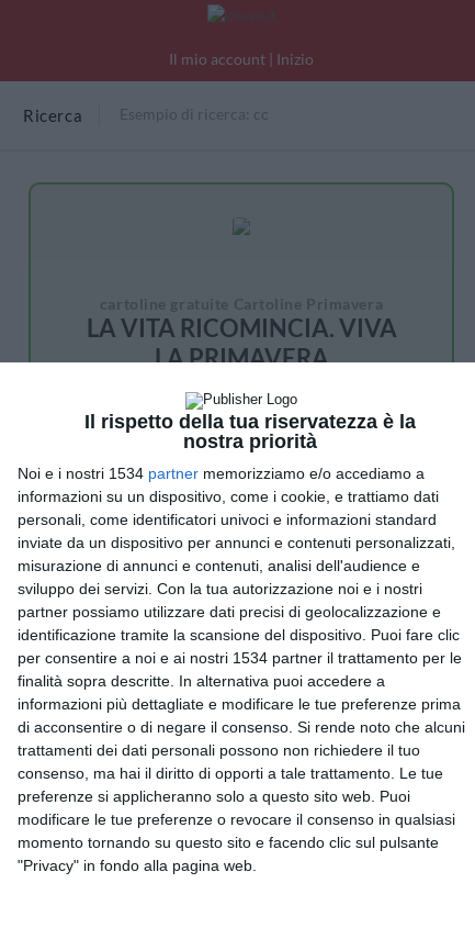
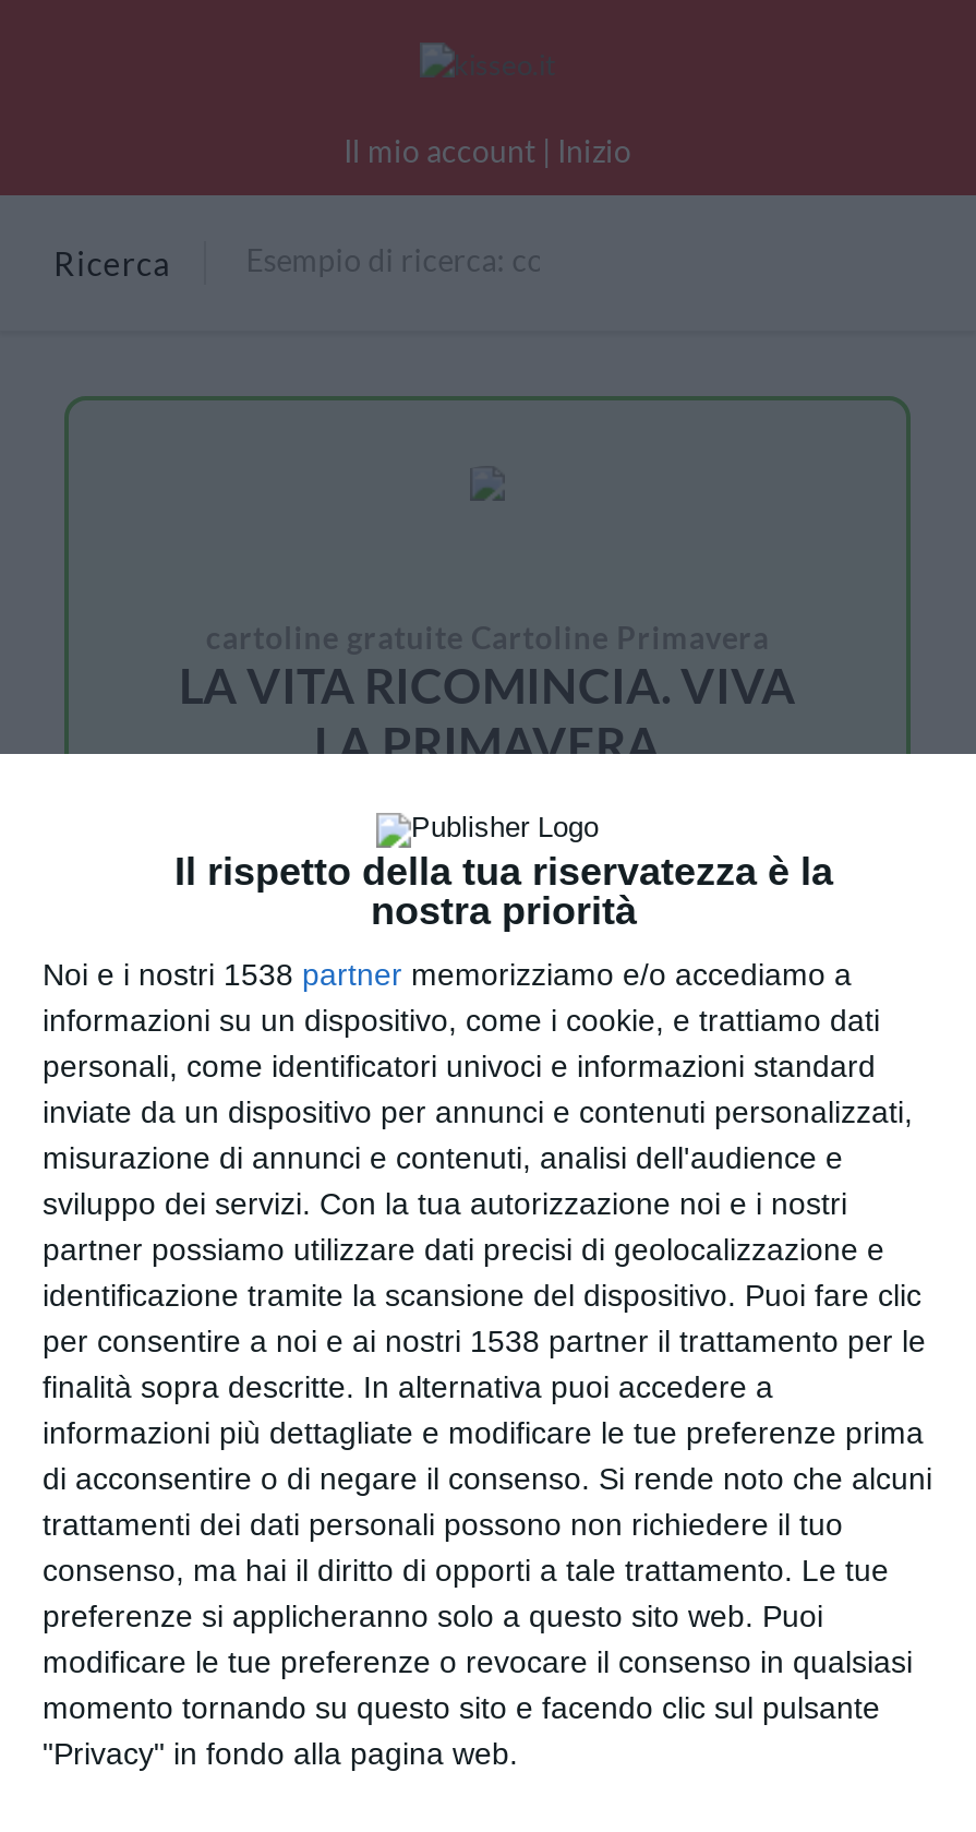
[18,465,425,482] Noi e i nostri 1534 partner memorizziamo e/o accediamo a -> [43,958,852,992] Noi e i nostri 1538 partner memorizziamo e/o accediamo a
[18,649,462,667] per consentire a noi e ai nostri 1534 partner il trattamento per le -> [43,1324,926,1359] per consentire a noi e ai nostri 1538 partner il trattamento per le

